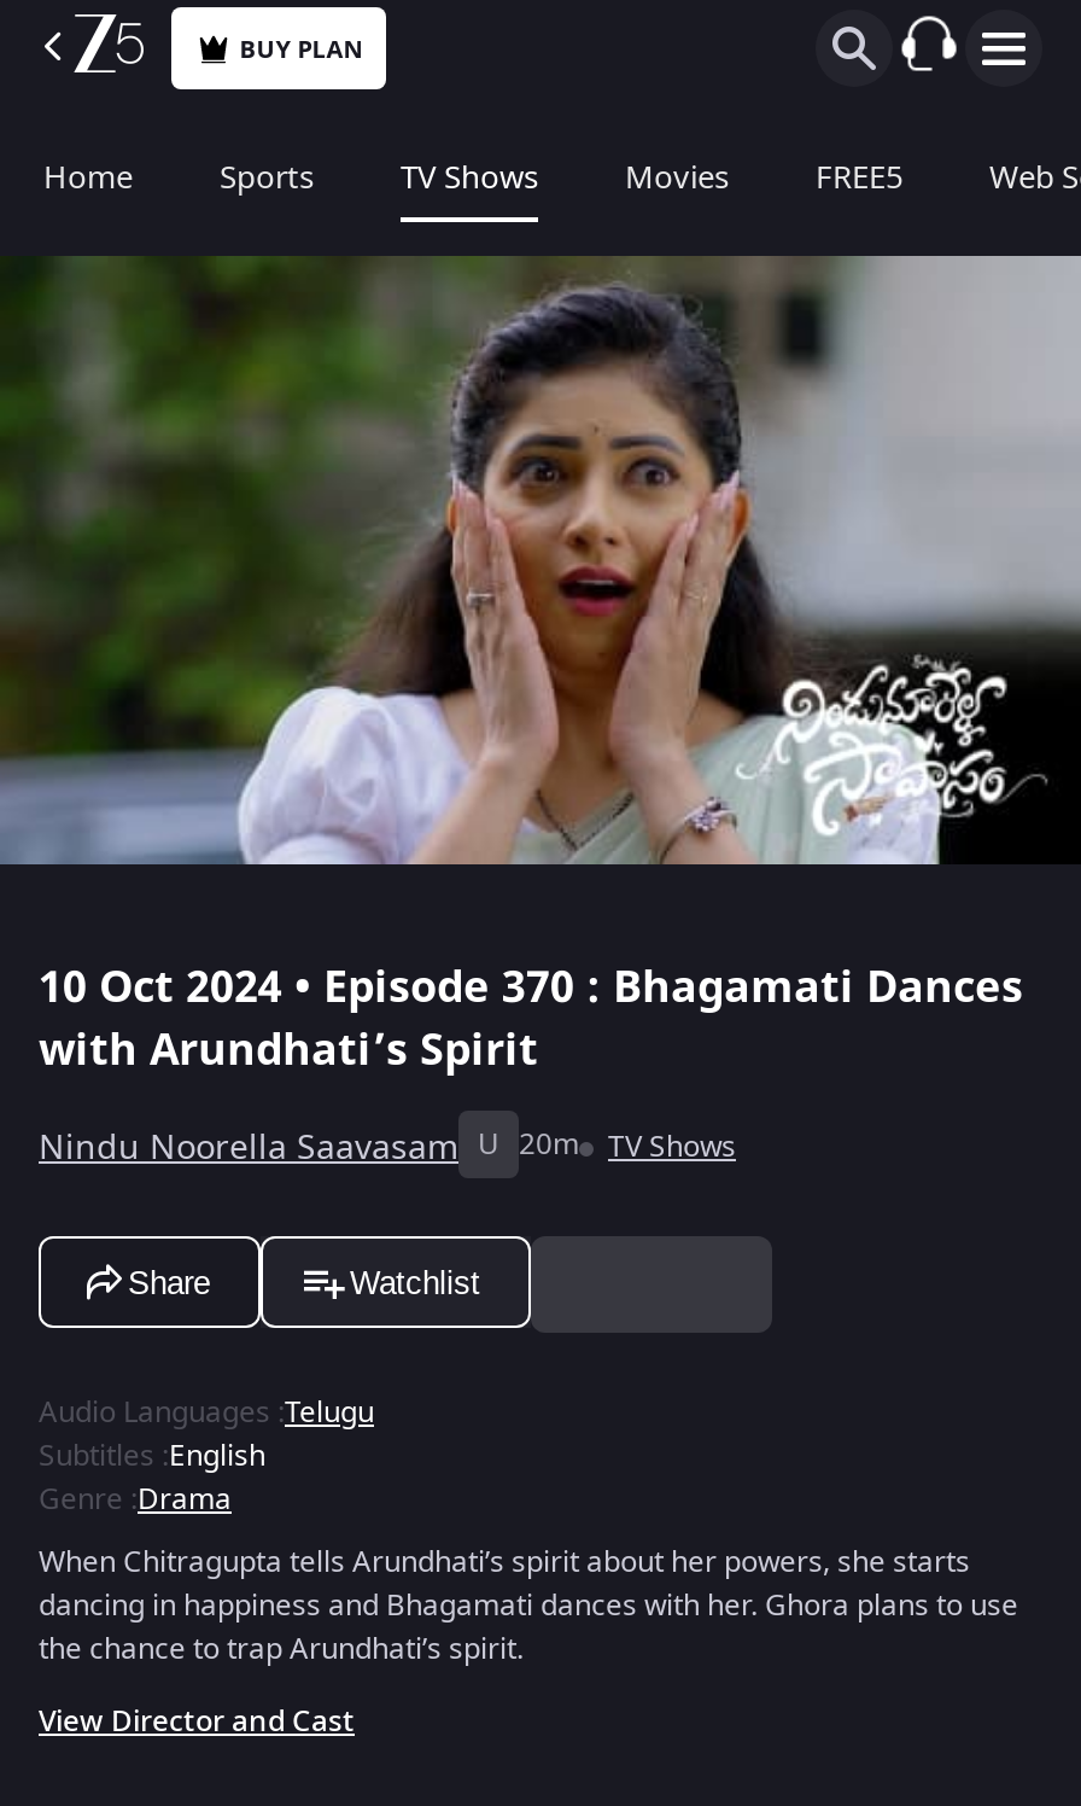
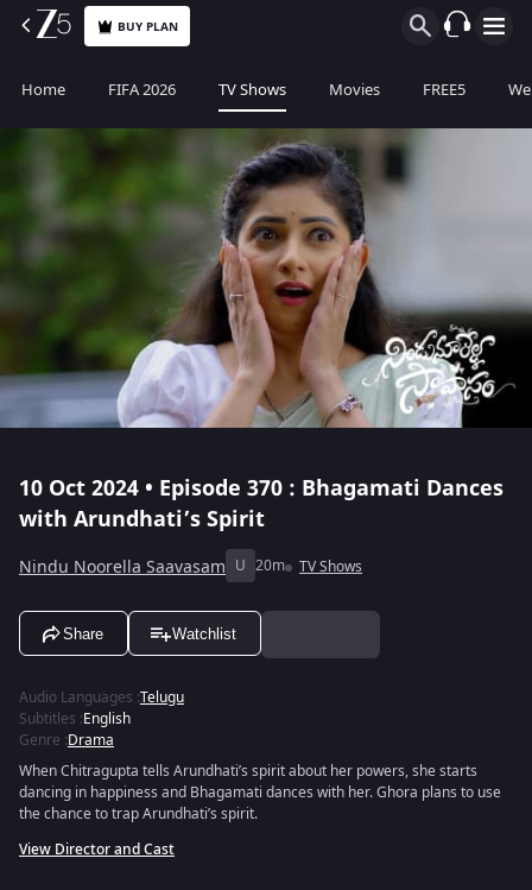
[220,155,314,200] Sports -> [108,78,176,101] FIFA 2026

